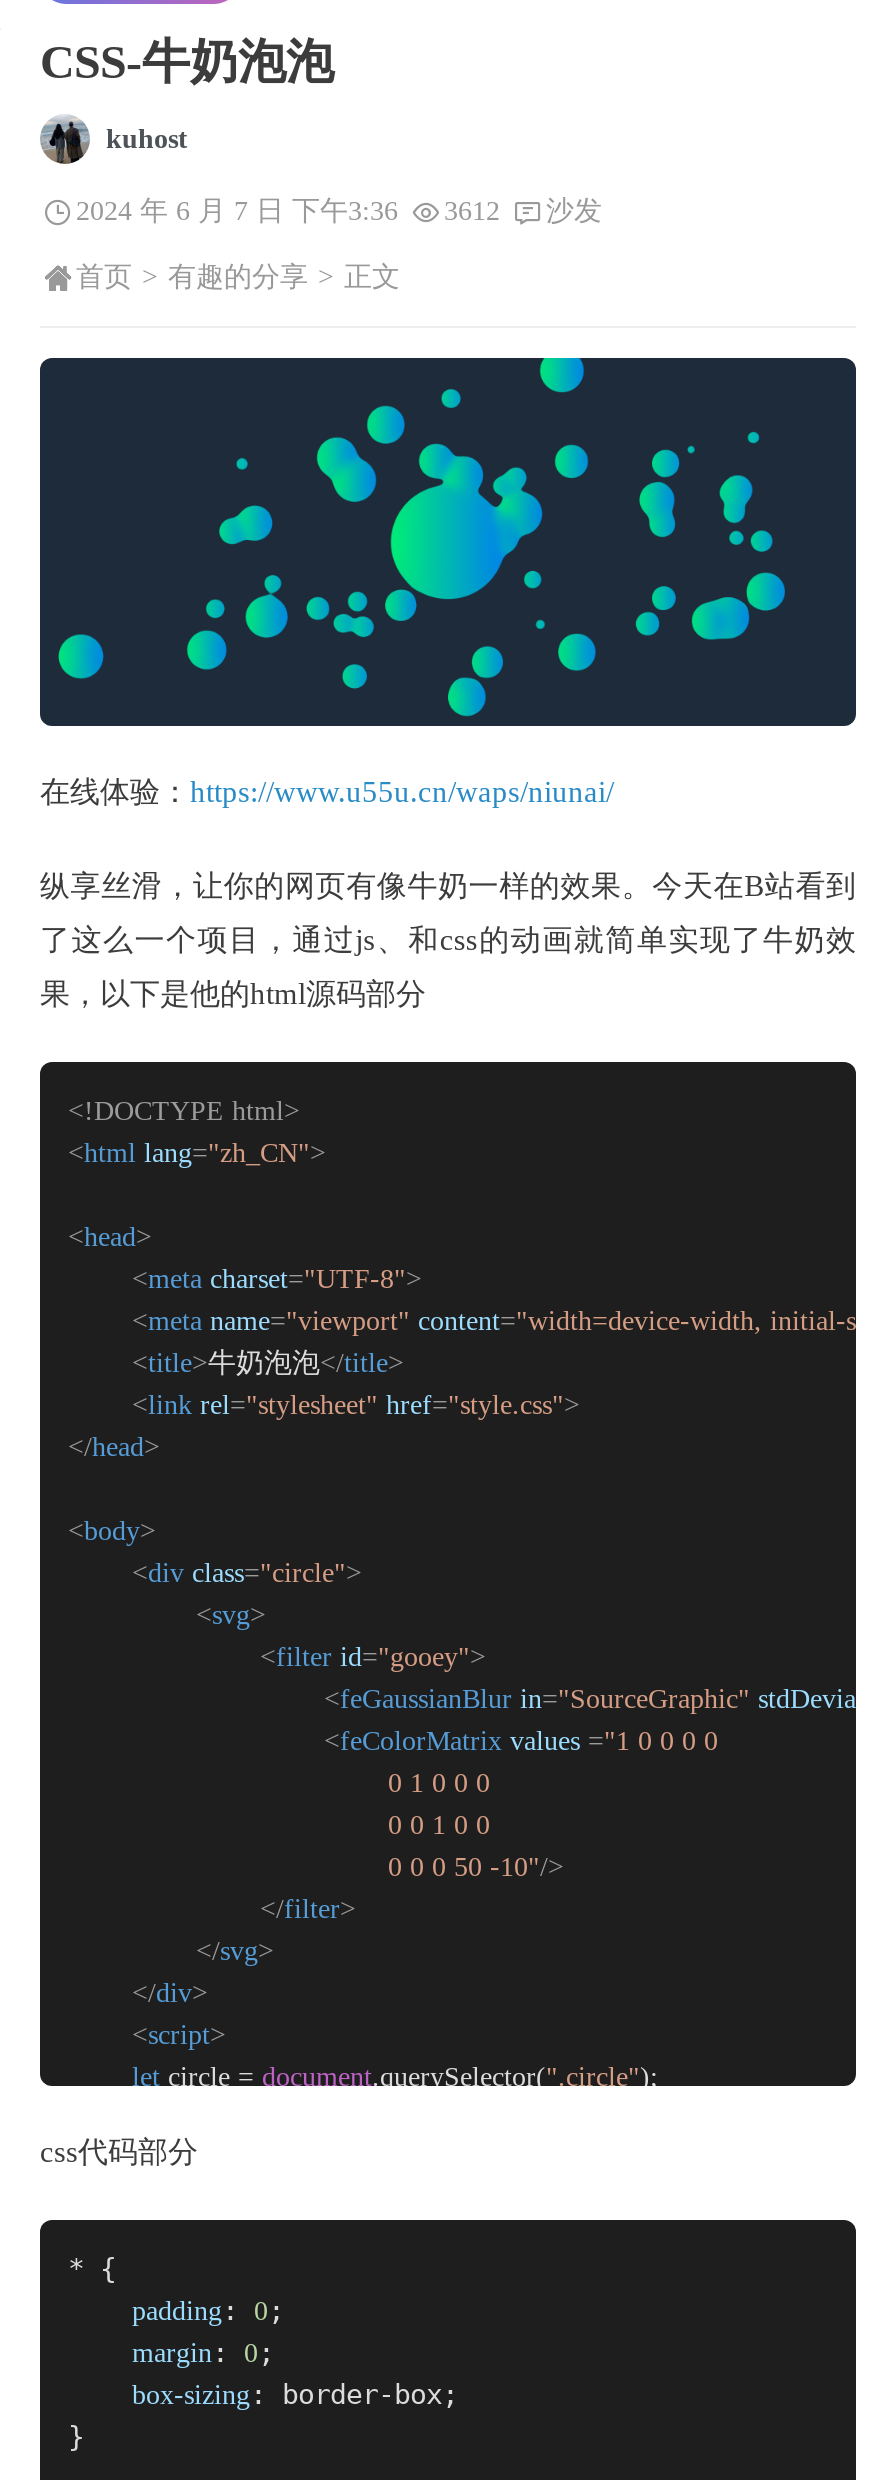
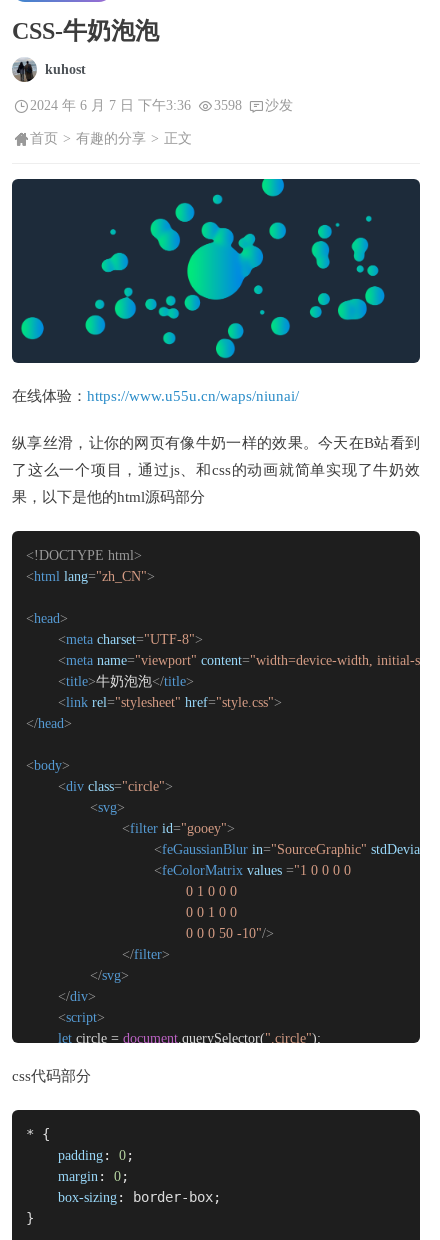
[76,196,602,226] 2024 年 6 月 7 日 下午3:36 3612 沙发 -> [30,98,293,113] 2024 年 6 月 7 日 下午3:36 3598 沙发

